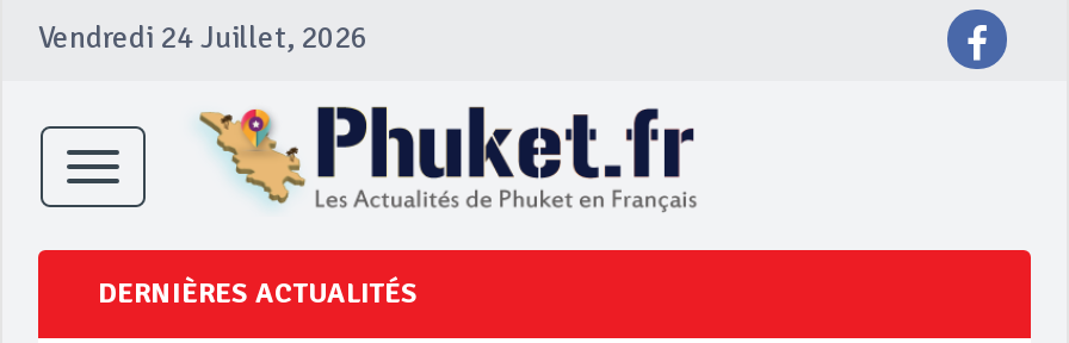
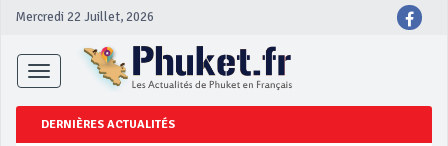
[38,19,367,57] Vendredi 24 Juillet, 2026 -> [16,9,154,25] Mercredi 22 Juillet, 2026

